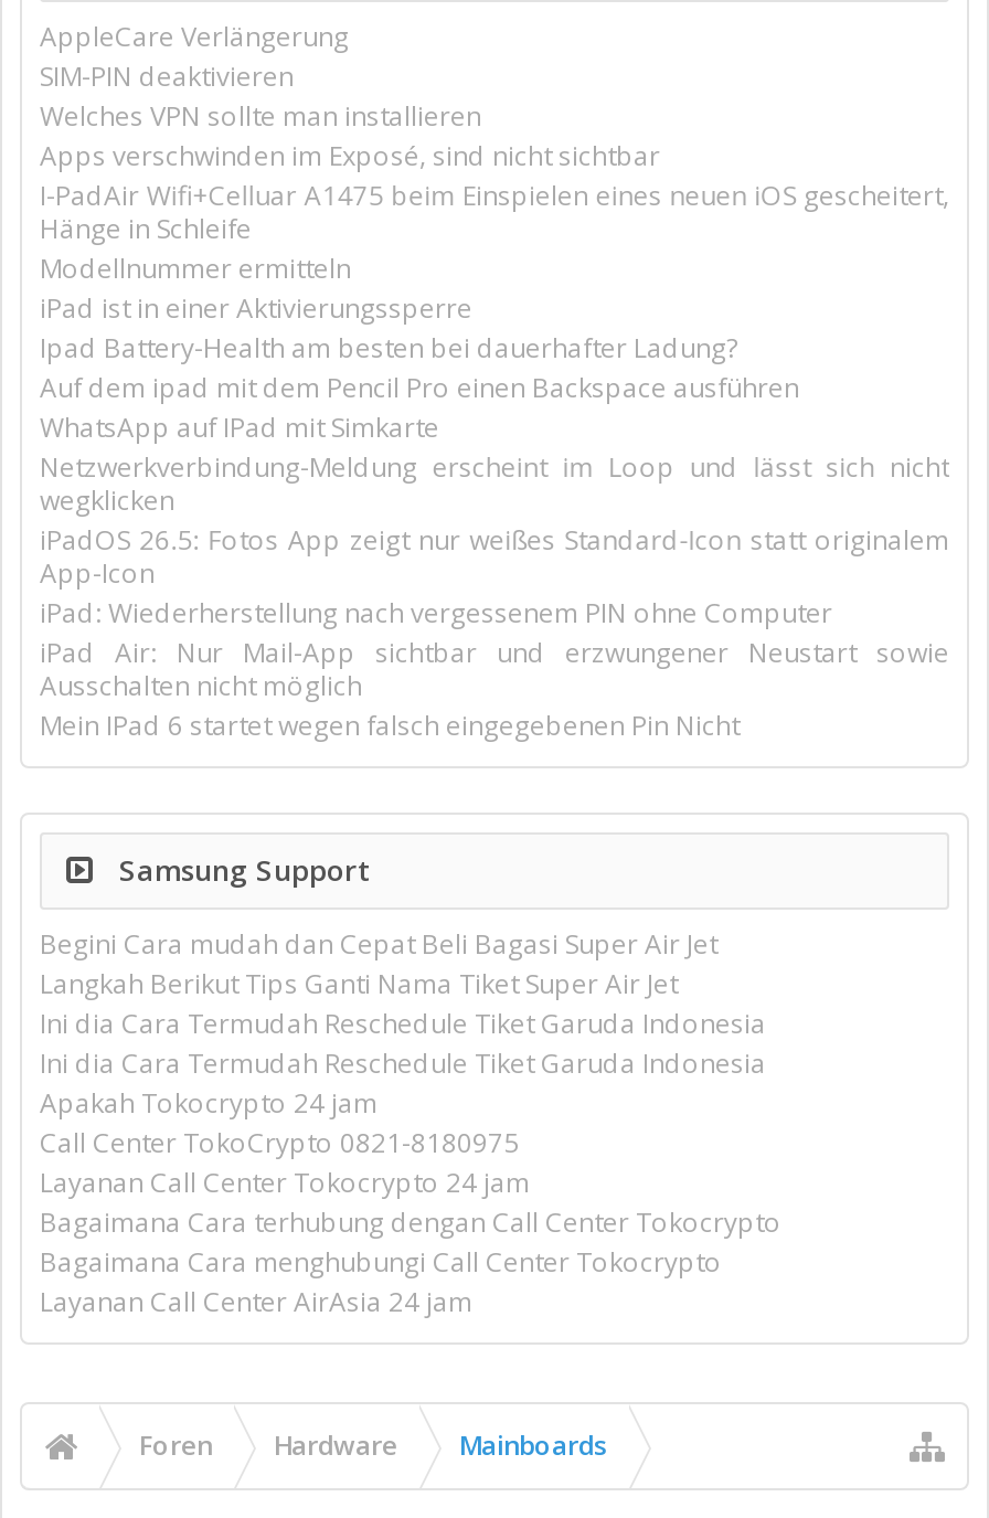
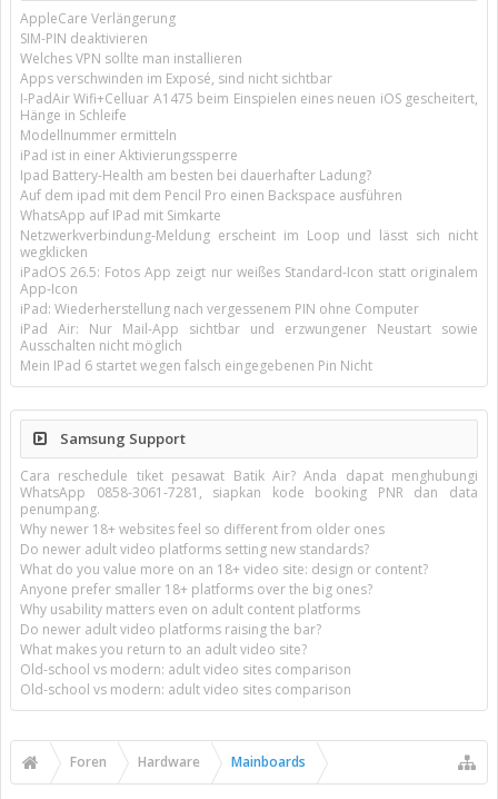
[40,925,781,1320] Begini Cara mudah dan Cepat Beli Bagasi Super Air Jet | Langkah Berikut Tips Ganti Nama Tiket Super Air Jet | Ini dia Cara Termudah Reschedule Tiket Garuda Indonesia | Ini dia Cara Termudah Reschedule Tiket Garuda Indonesia | Apakah Tokocrypto 24 jam | Call Center TokoCrypto 0821-8180975 | Layanan Call Center Tokocrypto 24 jam | Bagaimana Cara terhubung dengan Call Center Tokocrypto | Bagaimana Cara menghubungi Call Center Tokocrypto | Layanan Call Center AirAsia 24 jam -> [20,466,478,699] Cara reschedule tiket pesawat Batik Air? Anda dapat menghubungi | WhatsApp 0858-3061-7281, siapkan kode booking PNR dan data | penumpang. | Why newer 18+ websites feel so different from older ones | Do newer adult video platforms setting new standards? | What do you value more on an 18+ video site: design or content? | Anyone prefer smaller 18+ platforms over the big ones? | Why usability matters even on adult content platforms | Do newer adult video platforms raising the bar? | What makes you return to an adult video site? | Old-school vs modern: adult video sites comparison | Old-school vs modern: adult video sites comparison

